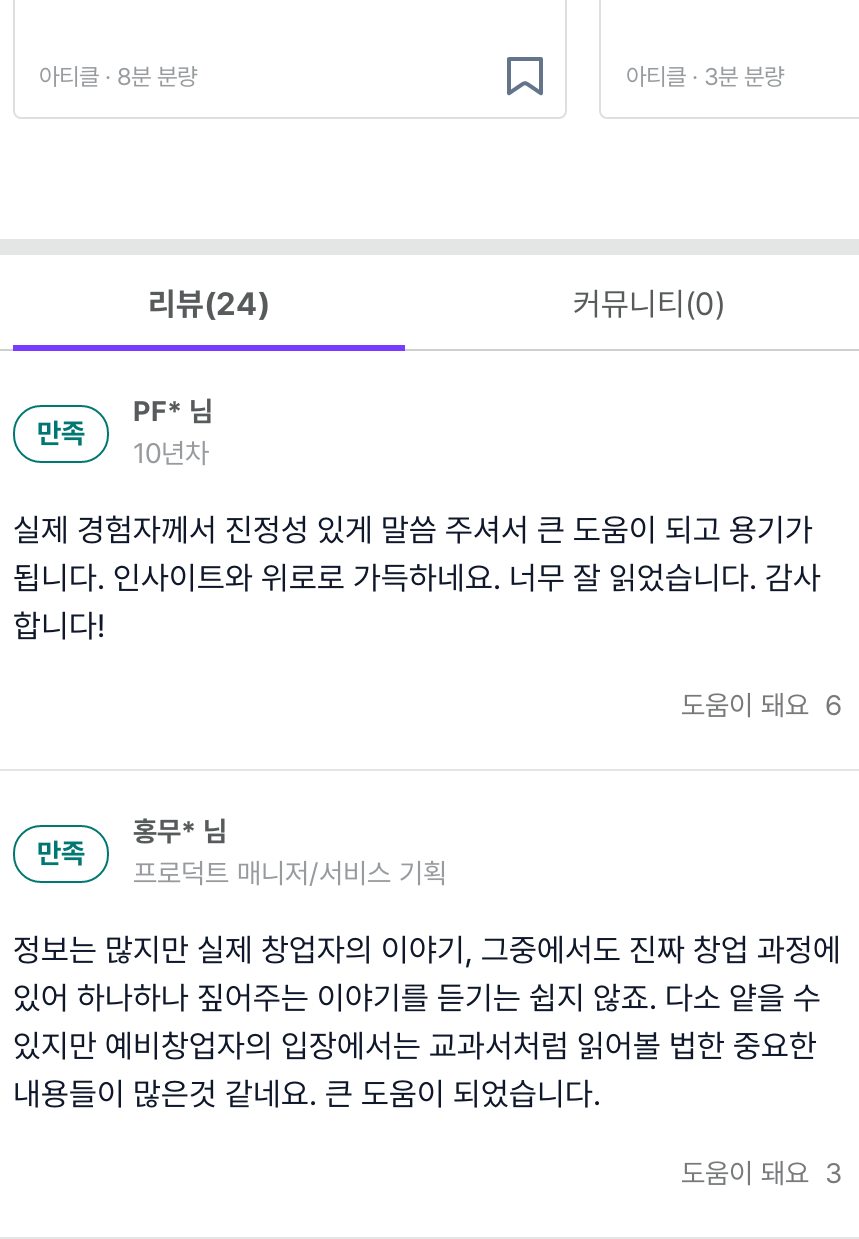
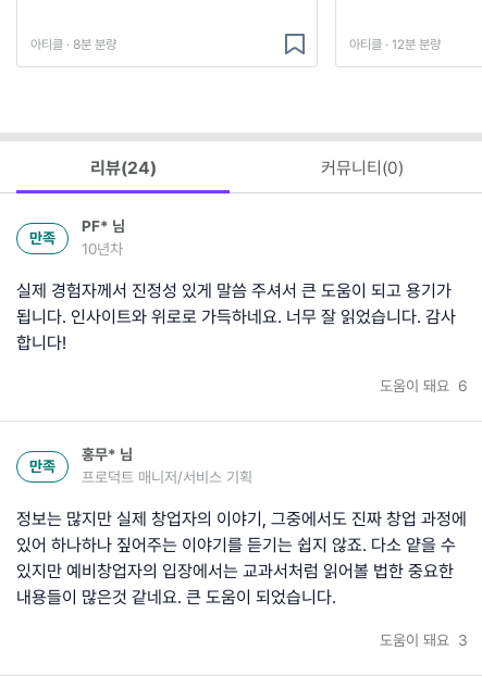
[626,62,784,90] 아티클 · 3분 분량 -> [350,36,441,52] 아티클 · 12분 분량

